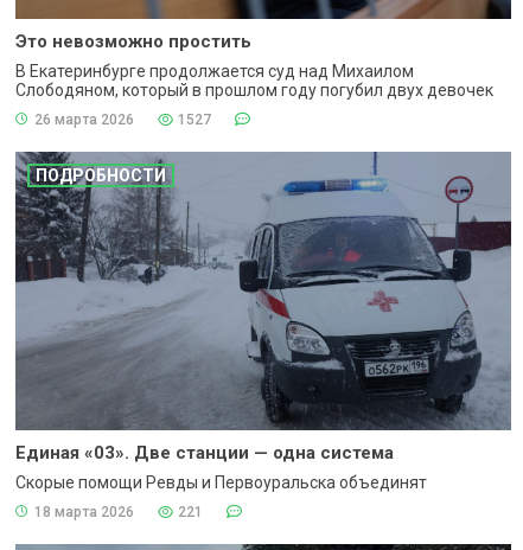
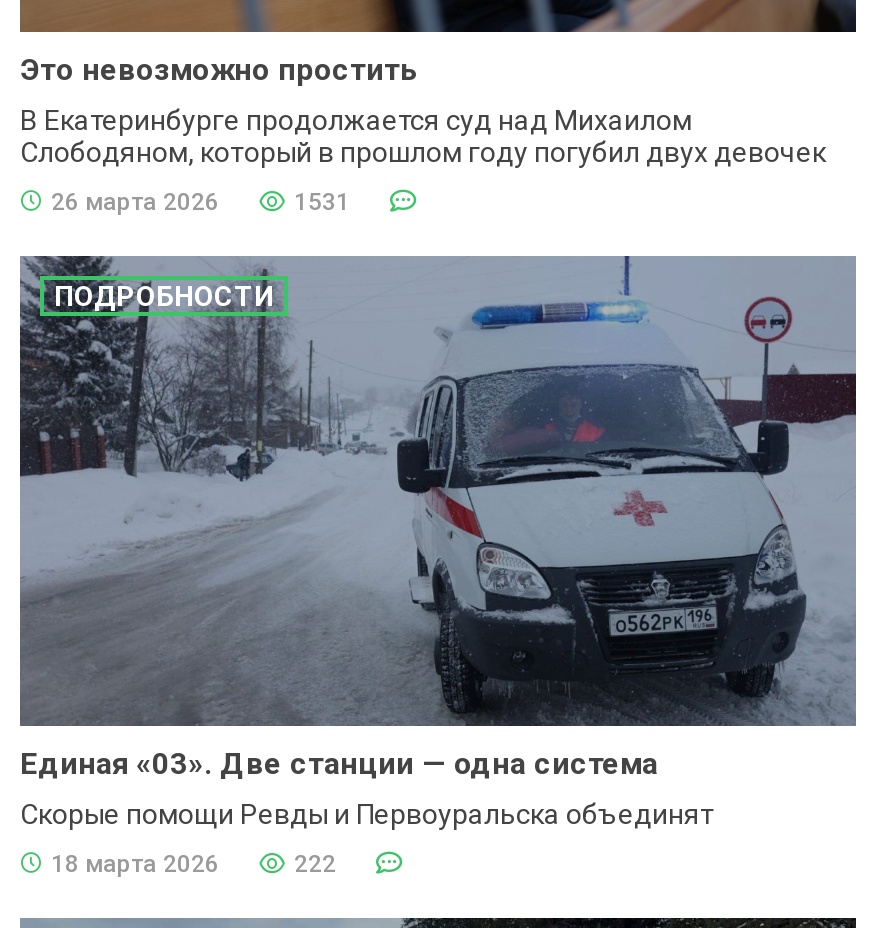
[178,111,211,128] 1527 -> [294,188,350,216] 1531
[178,504,203,520] 221 -> [294,850,336,878] 222

